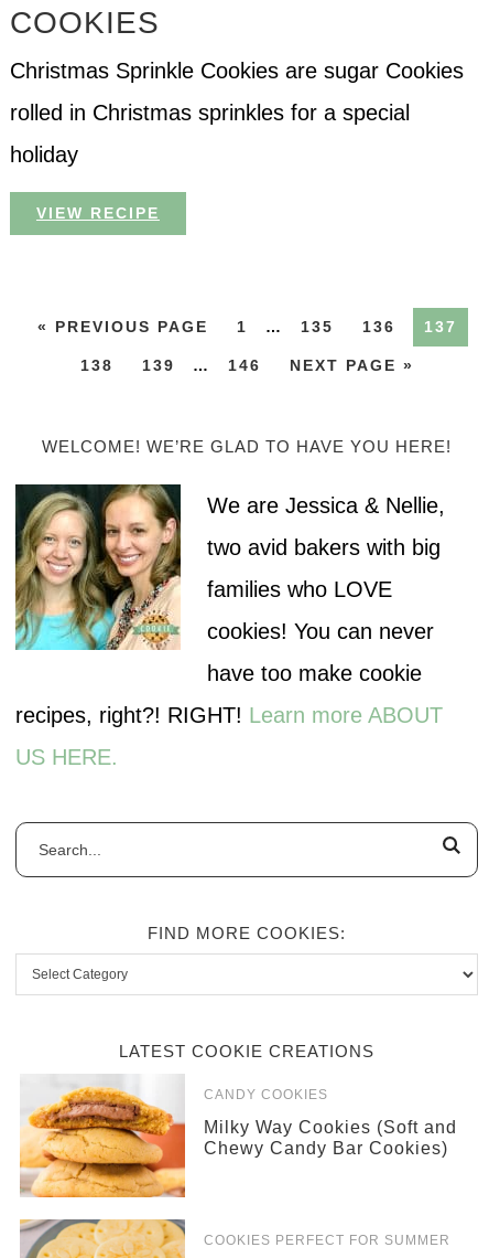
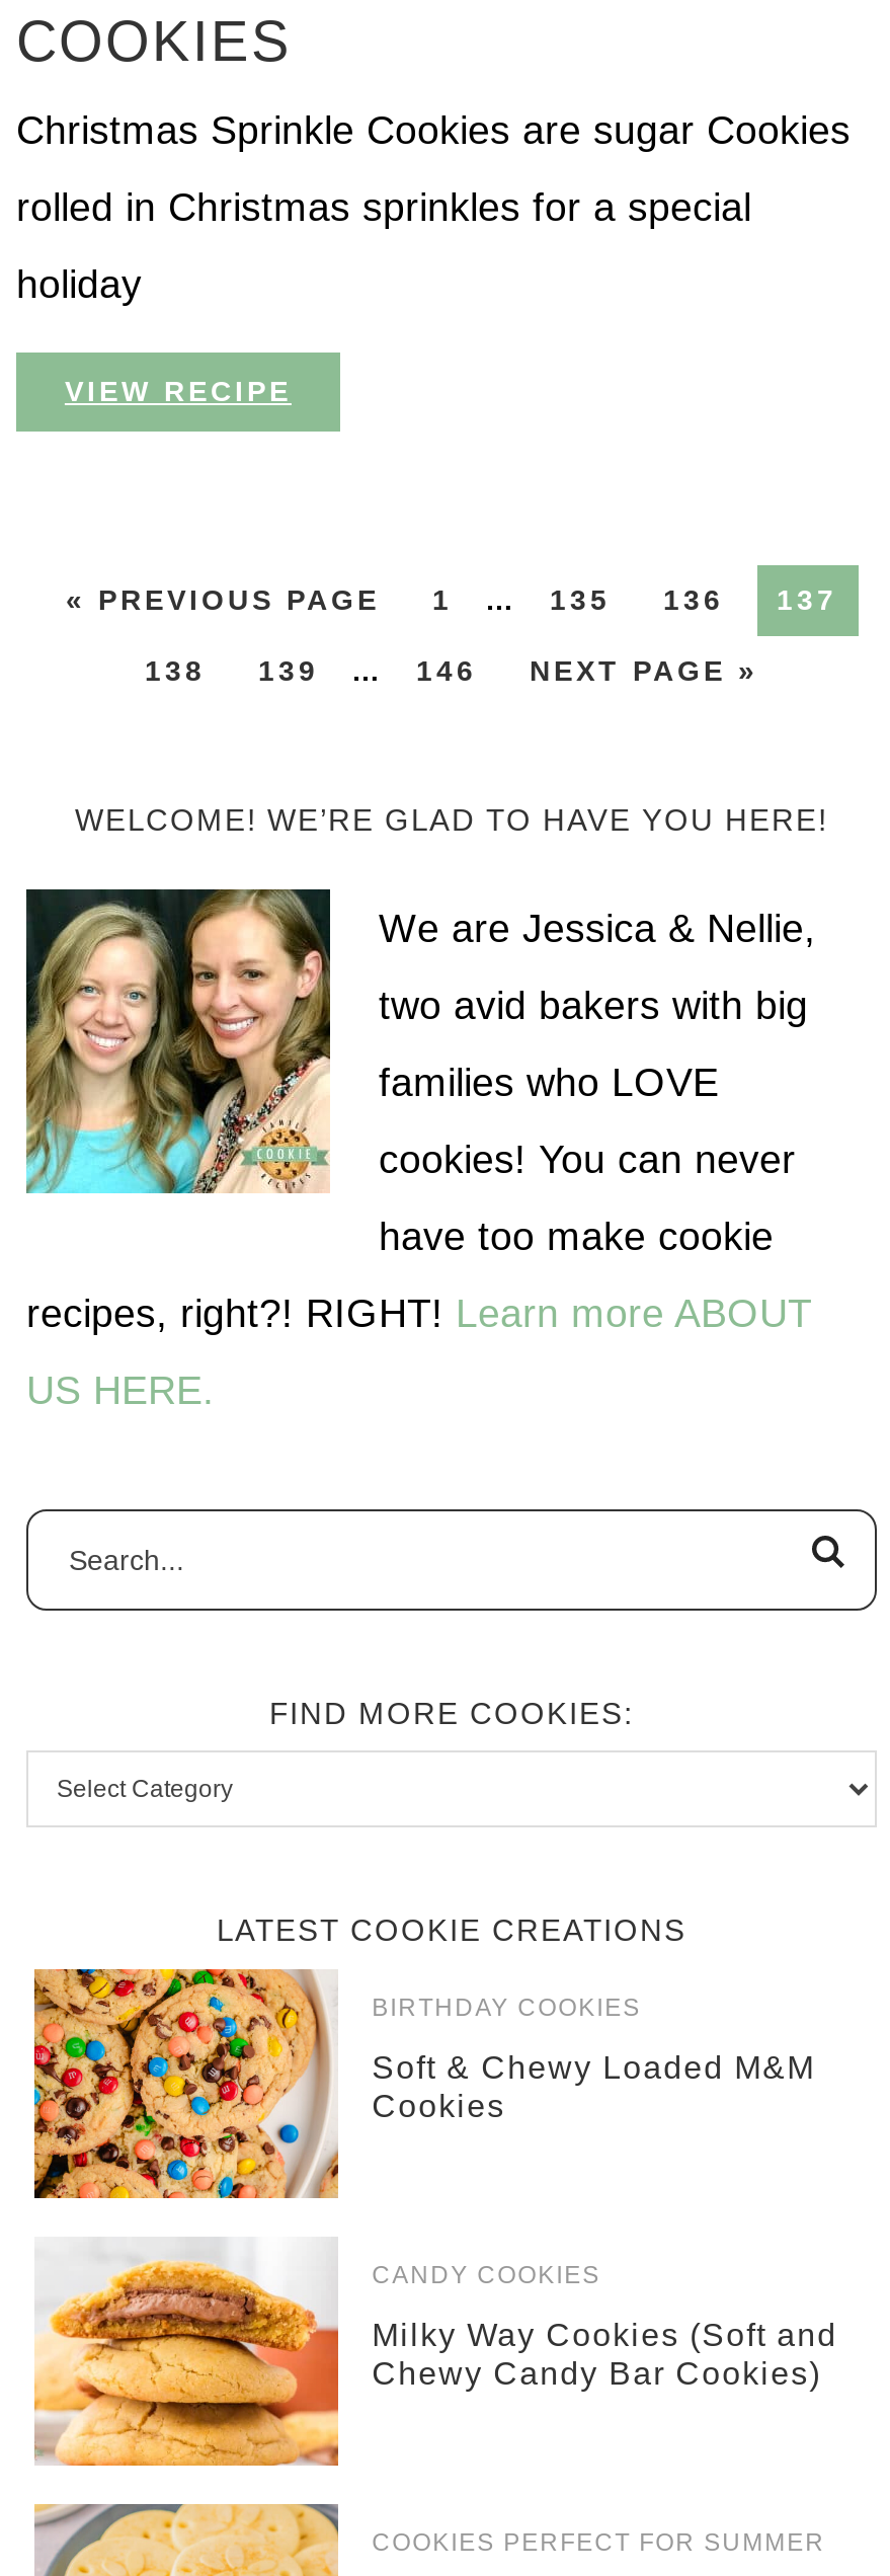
none -> [32,1967,815,2202] [image] | BIRTHDAY COOKIES | Soft & Chewy Loaded M&M | Cookies

